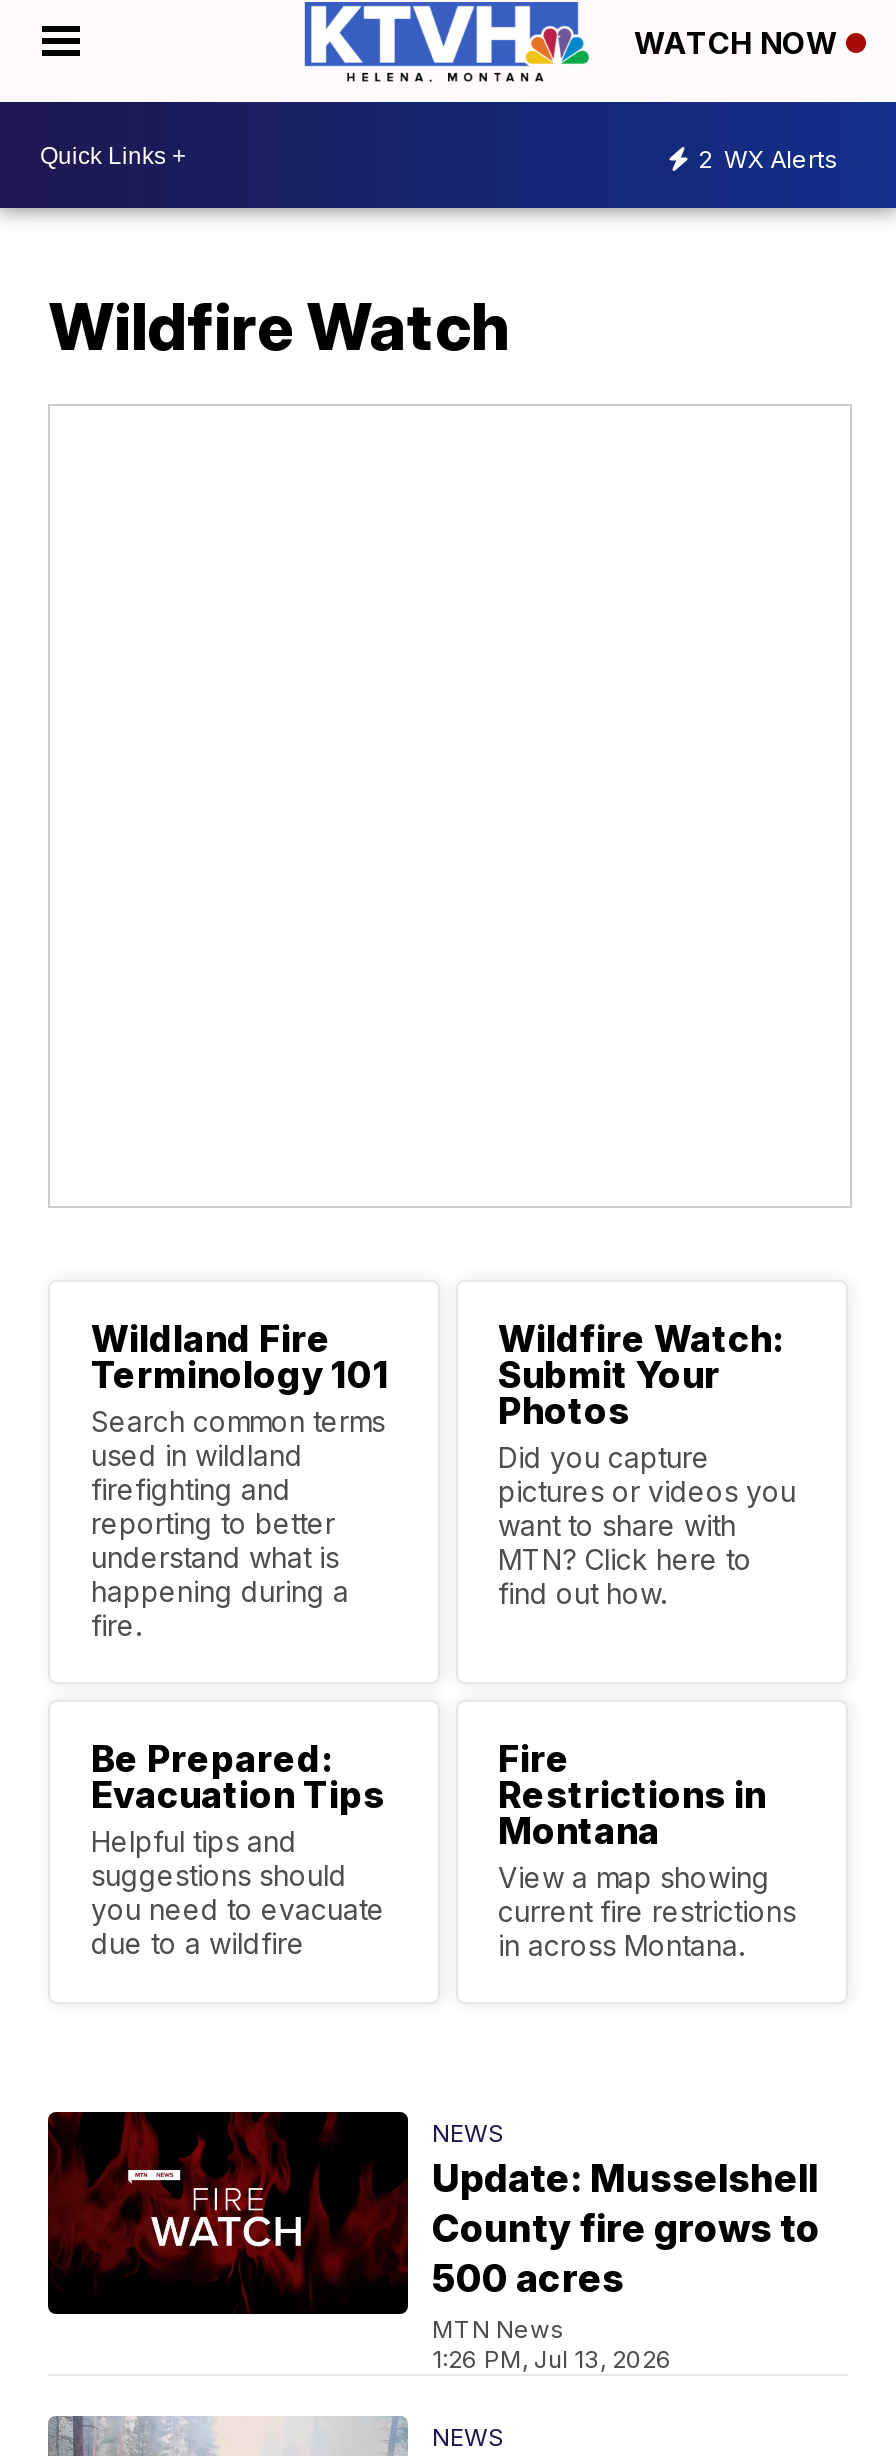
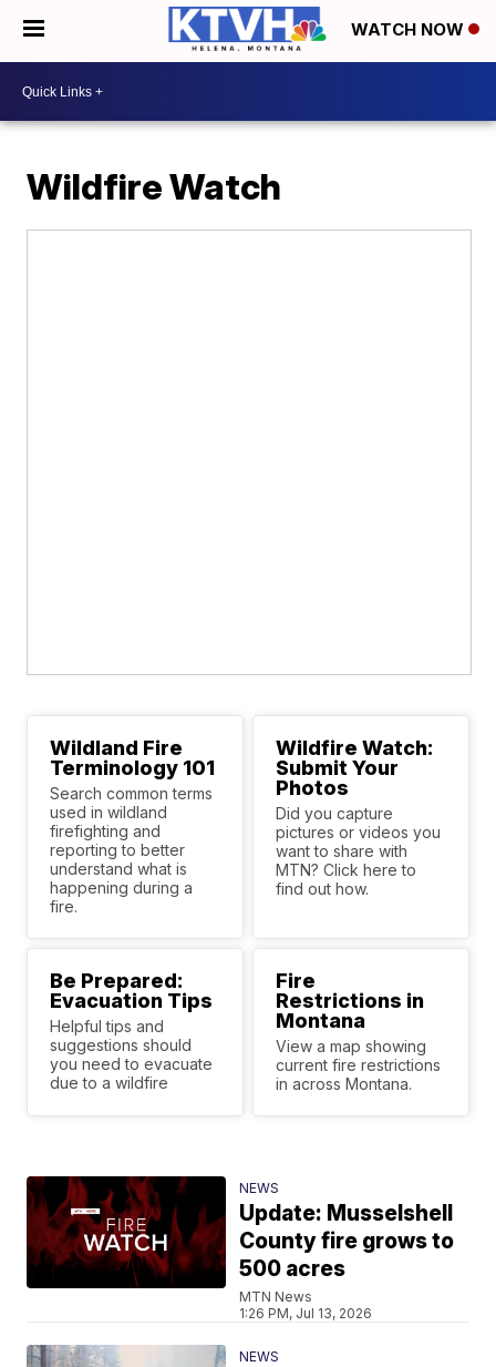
[698,143,838,173] 2 WX Alerts -> none

